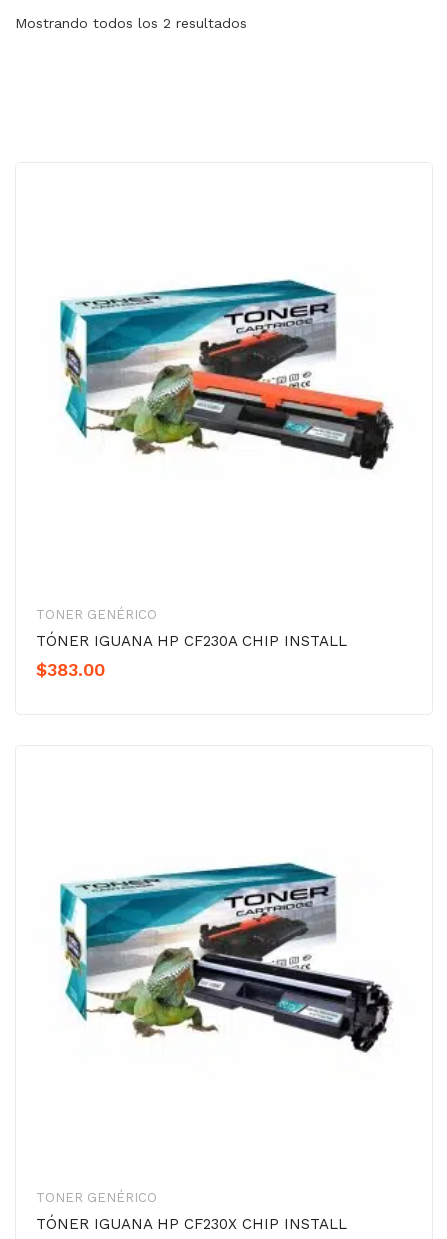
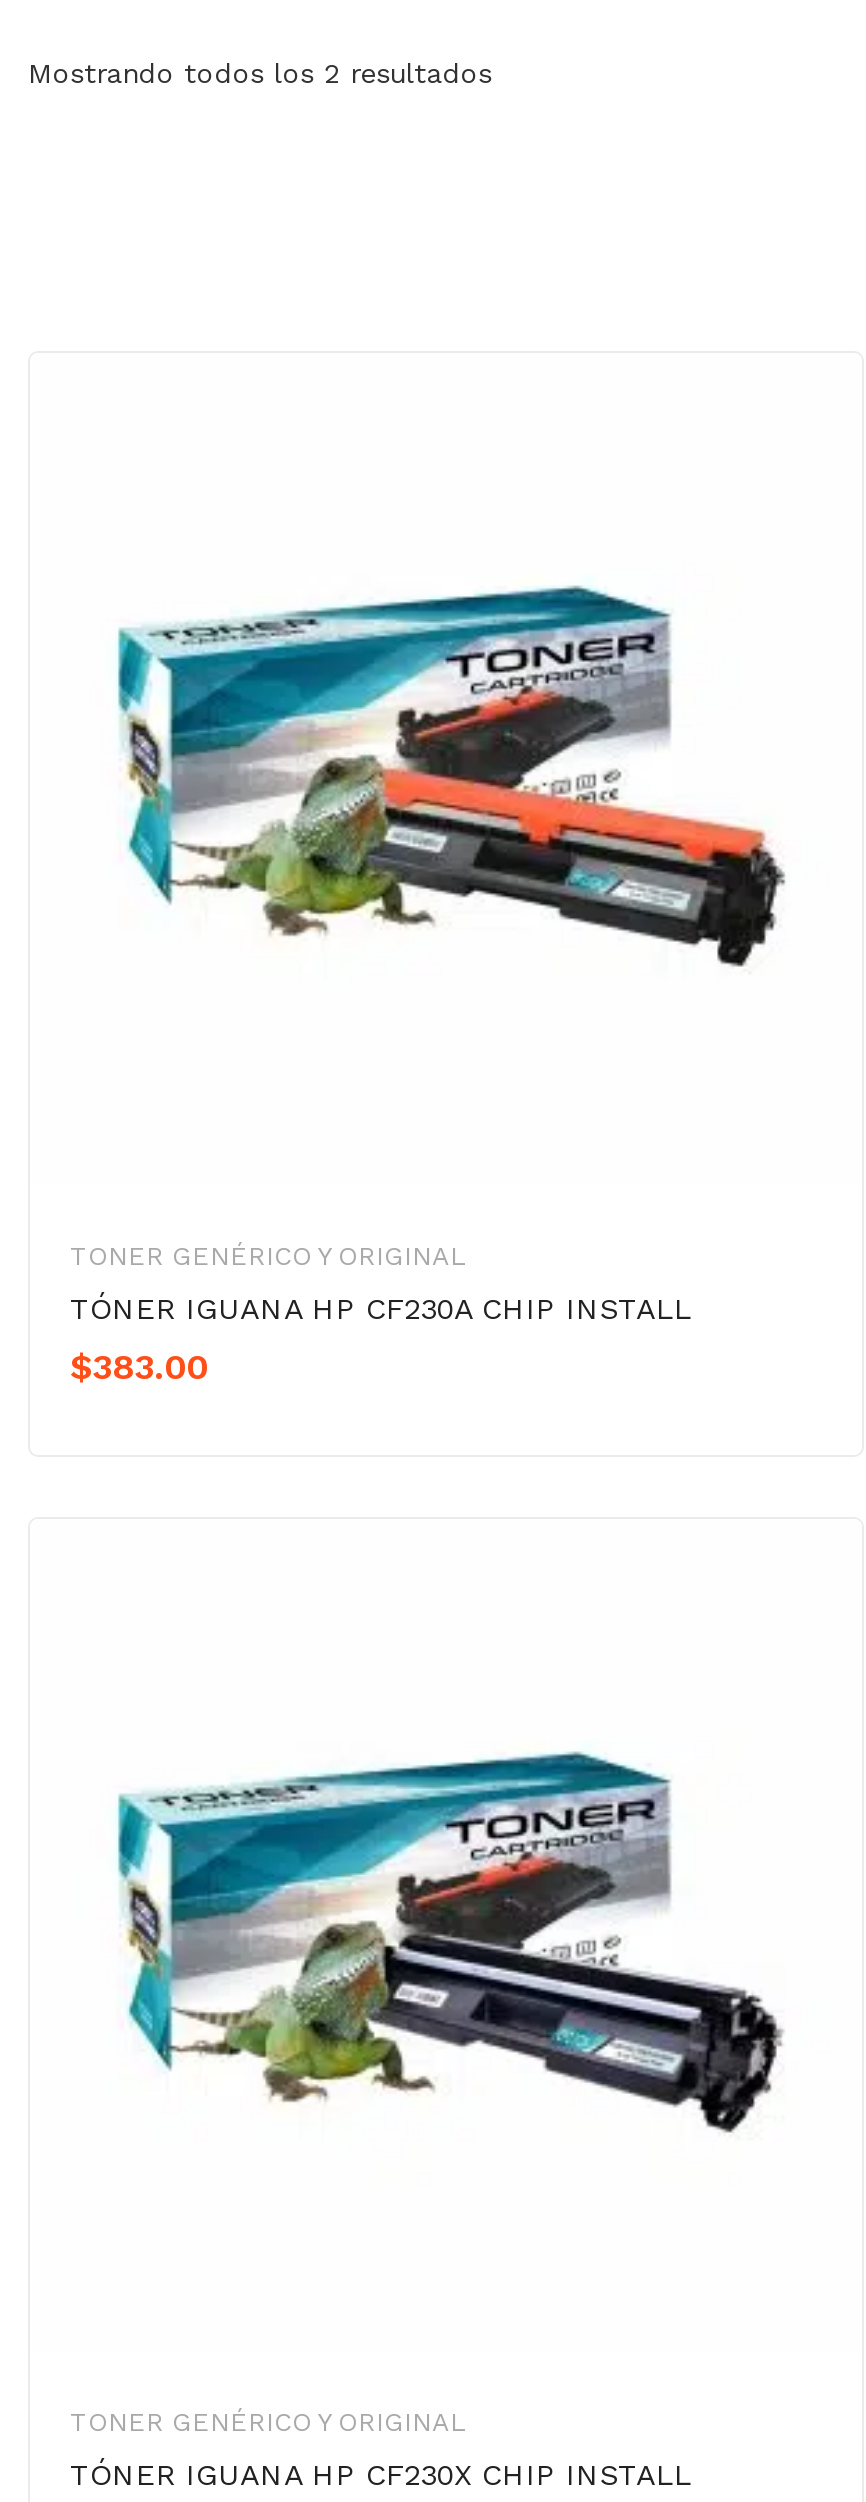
[36,607,157,622] TONER GENÉRICO -> [70,1241,466,1271] TONER GENÉRICO Y ORIGINAL
[36,1190,157,1205] TONER GENÉRICO -> [70,2407,466,2437] TONER GENÉRICO Y ORIGINAL

